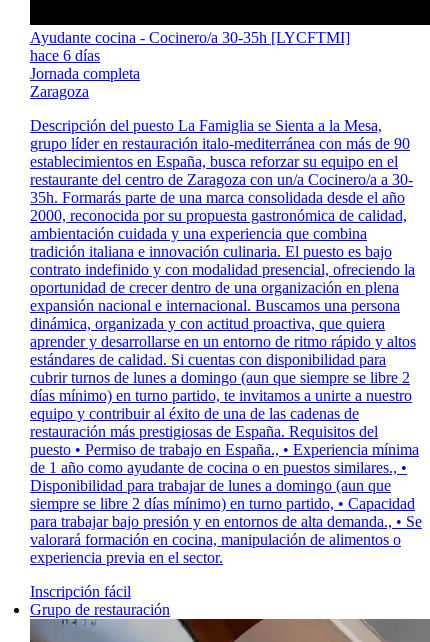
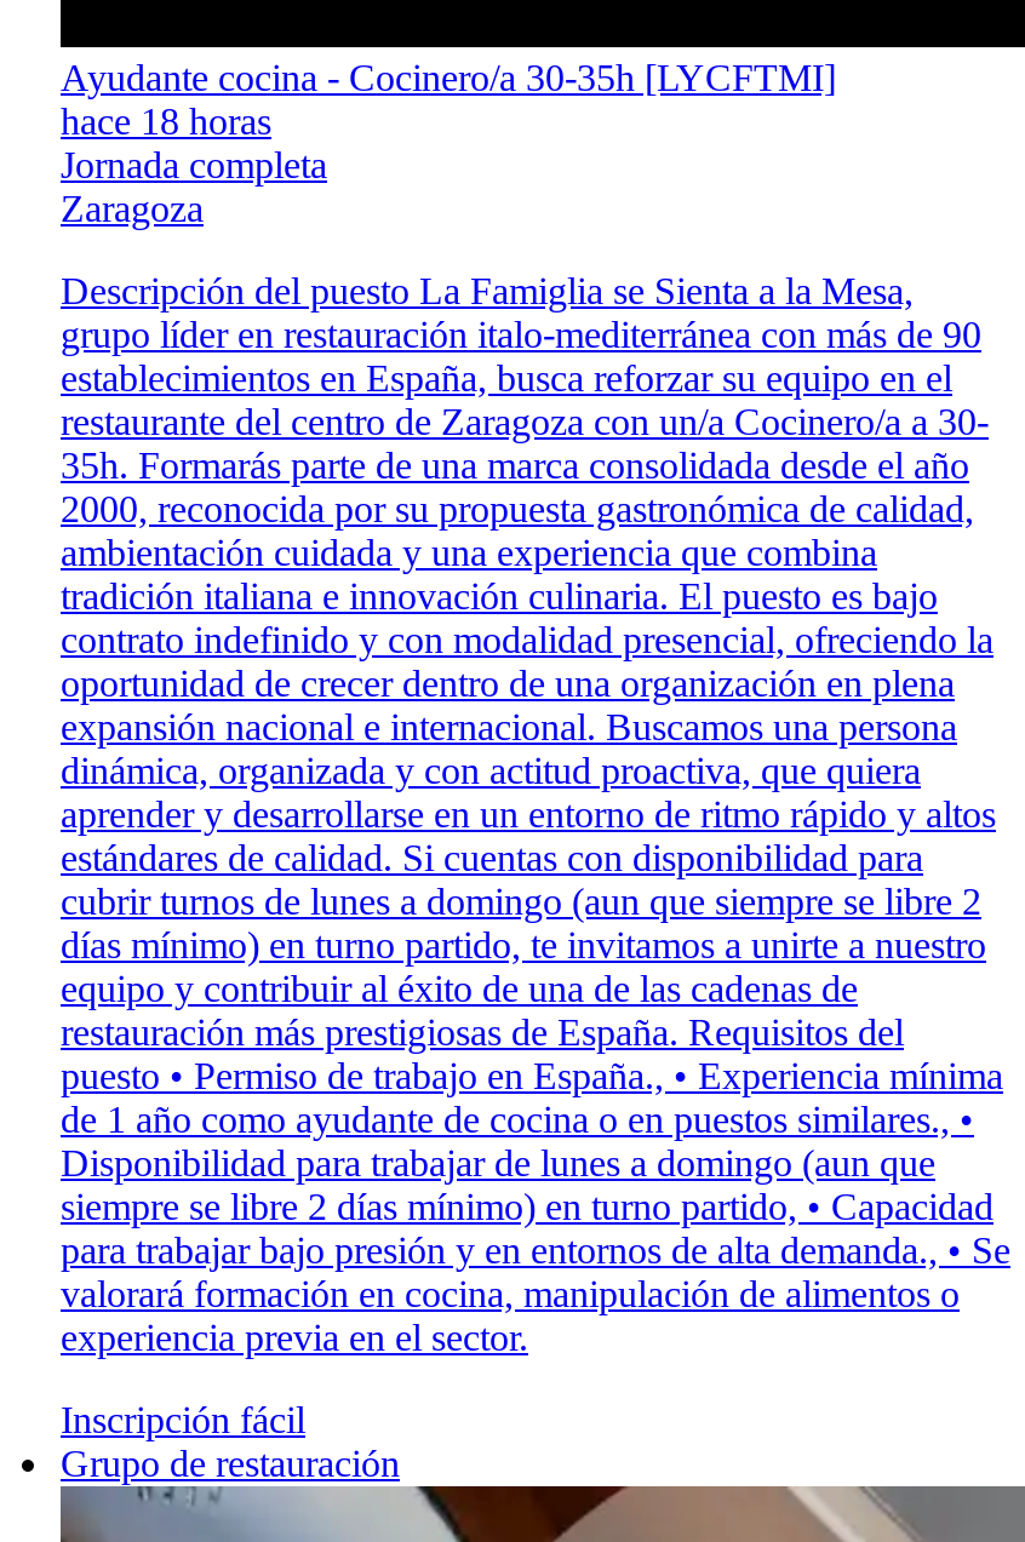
[30,47,100,64] hace 6 días -> [61,100,271,141] hace 18 horas

